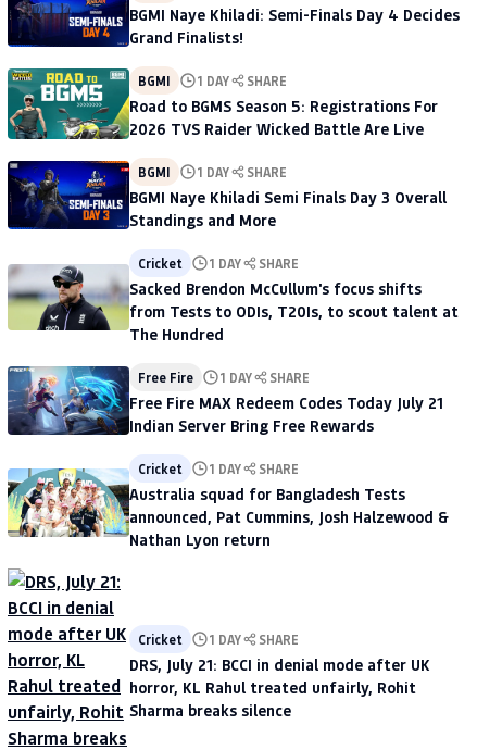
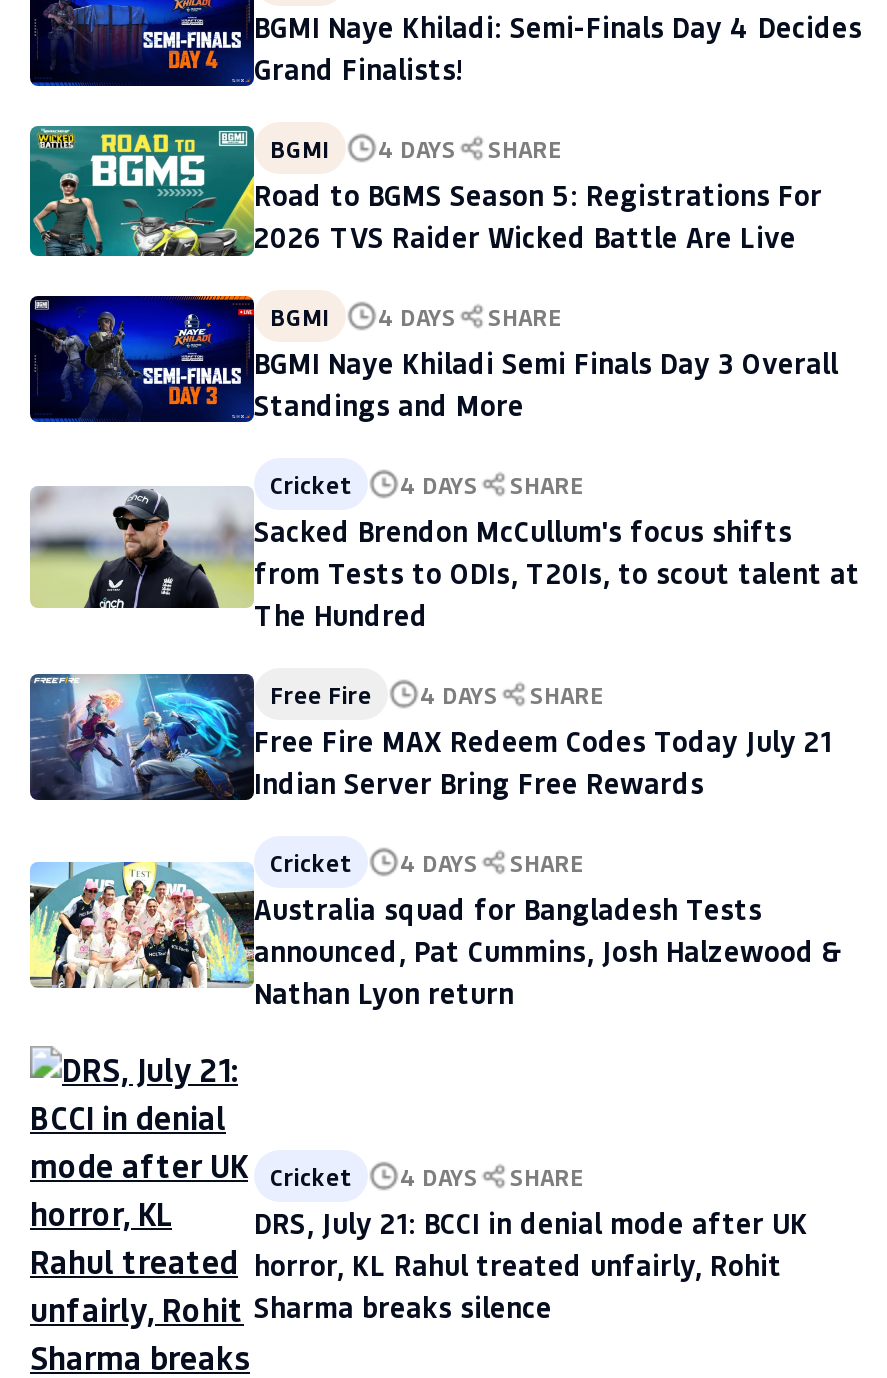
[138,72,287,89] BGMI 1 DAY SHARE -> [270,133,562,165] BGMI 4 DAYS SHARE
[138,163,287,181] BGMI 1 DAY SHARE -> [270,301,562,333] BGMI 4 DAYS SHARE
[138,255,299,272] Cricket 1 DAY SHARE -> [270,469,584,501] Cricket 4 DAYS SHARE
[138,369,310,386] Free Fire 1 DAY SHARE -> [270,679,604,711] Free Fire 4 DAYS SHARE
[138,460,299,477] Cricket 1 DAY SHARE -> [270,847,584,879] Cricket 4 DAYS SHARE
[138,630,299,648] Cricket 1 DAY SHARE -> [270,1160,584,1192] Cricket 4 DAYS SHARE

